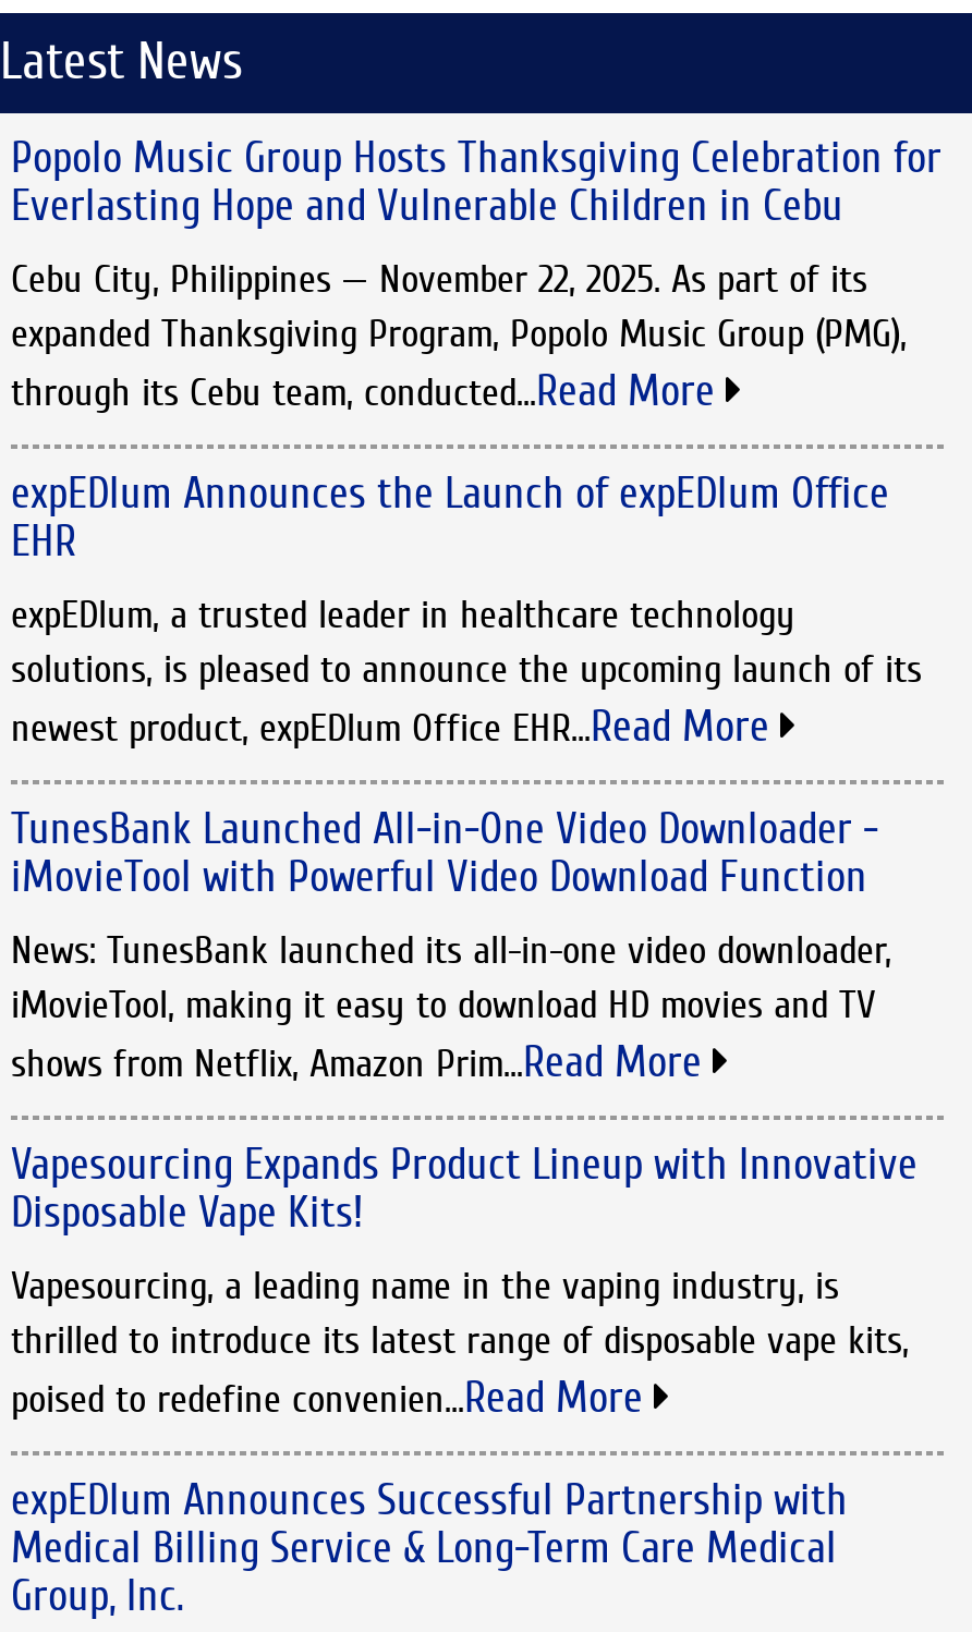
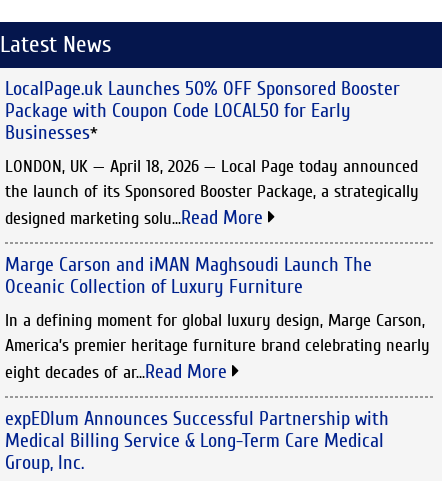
[11,133,941,1423] Popolo Music Group Hosts Thanksgiving Celebration for | Everlasting Hope and Vulnerable Children in Cebu | Cebu City, Philippines — November 22, 2025. As part of its | expanded Thanksgiving Program, Popolo Music Group (PMG), | through its Cebu team, conducted...Read More | expEDIum Announces the Launch of expEDIum Office | EHR | expEDIum, a trusted leader in healthcare technology | solutions, is pleased to announce the upcoming launch of its | newest product, expEDIum Office EHR...Read More | TunesBank Launched All-in-One Video Downloader - | iMovieTool with Powerful Video Download Function | News: TunesBank launched its all-in-one video downloader, | iMovieTool, making it easy to download HD movies and TV | shows from Netflix, Amazon Prim...Read More | Vapesourcing Expands Product Lineup with Innovative | Disposable Vape Kits! | Vapesourcing, a leading name in the vaping industry, is | thrilled to introduce its latest range of disposable vape kits, | poised to redefine convenien...Read More -> [5,77,430,383] LocalPage.uk Launches 50% OFF Sponsored Booster | Package with Coupon Code LOCAL50 for Early | Businesses* | LONDON, UK — April 18, 2026 — Local Page today announced | the launch of its Sponsored Booster Package, a strategically | designed marketing solu...Read More | Marge Carson and iMAN Maghsoudi Launch The | Oceanic Collection of Luxury Furniture | In a defining moment for global luxury design, Marge Carson, | America’s premier heritage furniture brand celebrating nearly | eight decades of ar...Read More

